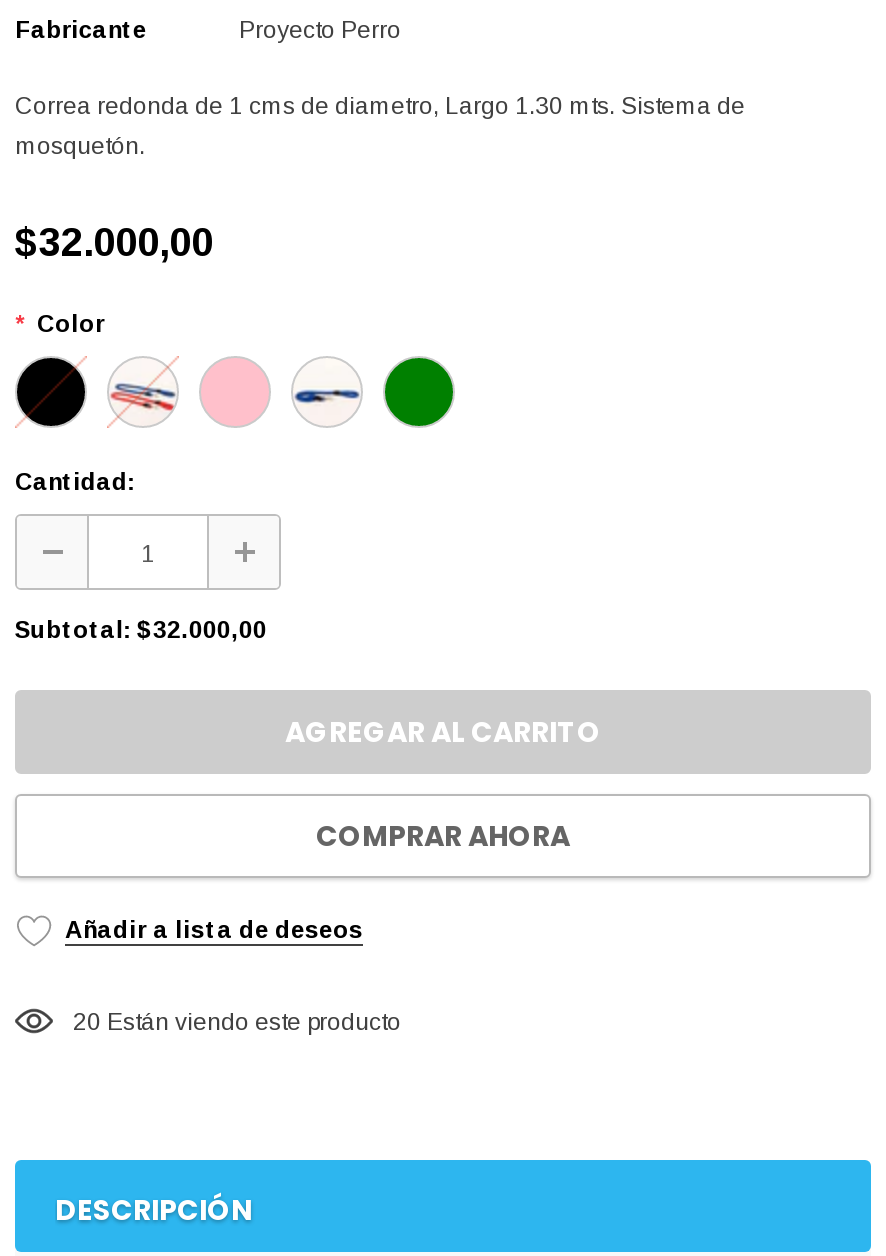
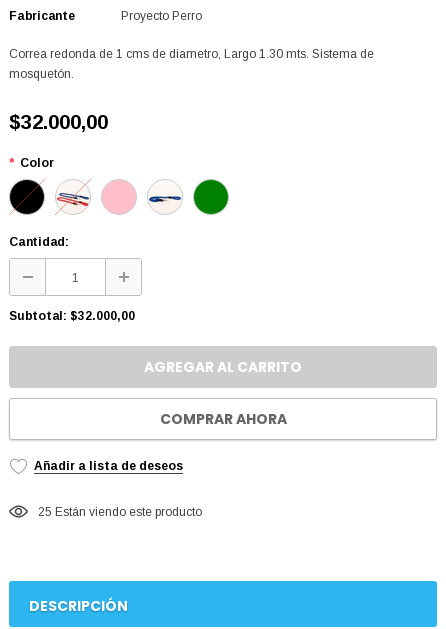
[73,1007,401,1035] 20 Están viendo este producto -> [38,504,202,518] 25 Están viendo este producto

